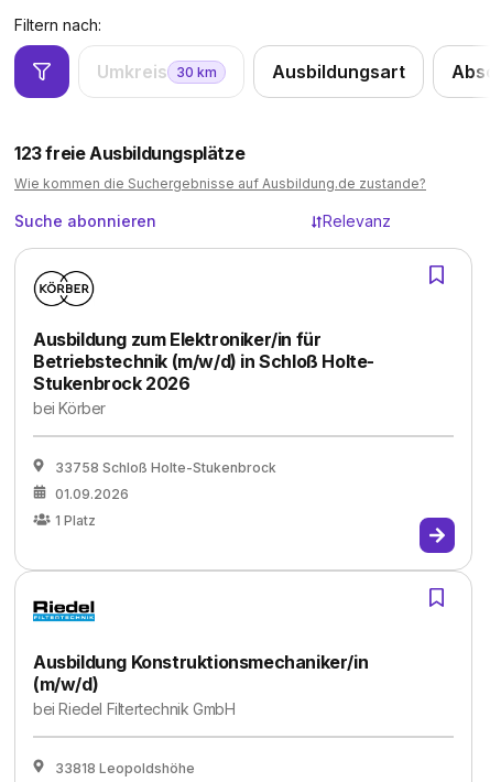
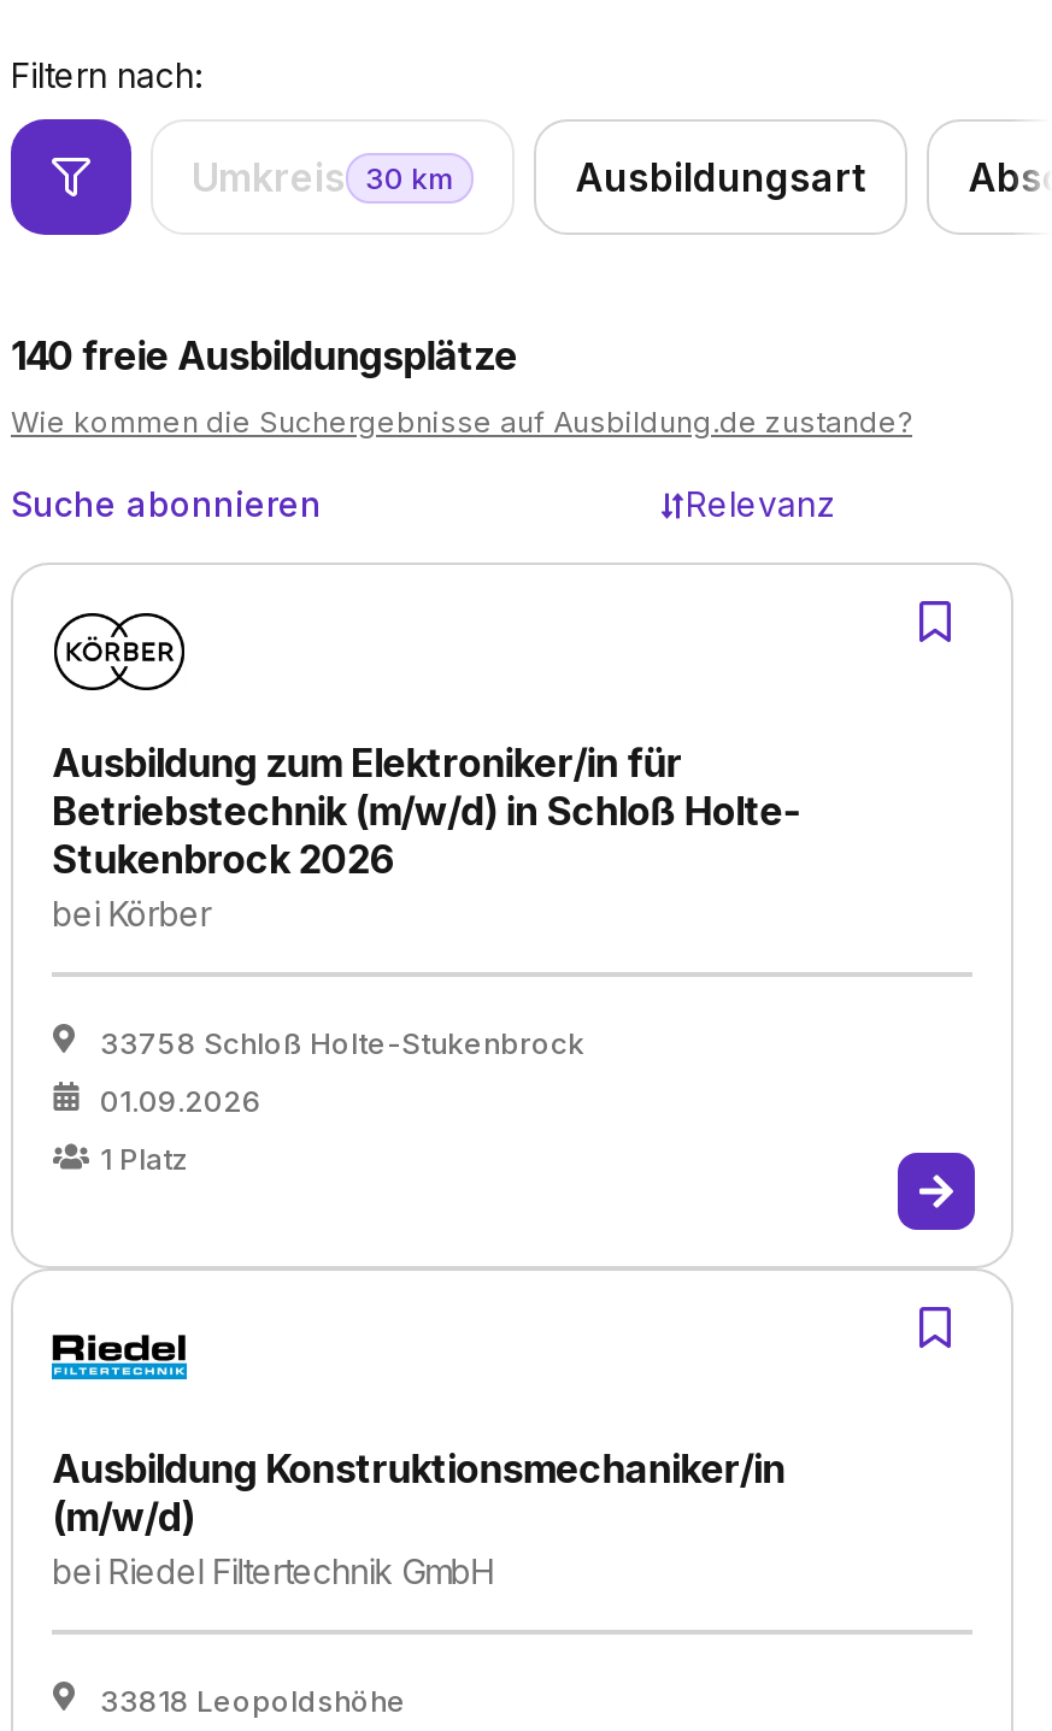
[14,142,245,164] 123 freie Ausbildungsplätze -> [11,331,517,379] 140 freie Ausbildungsplätze

